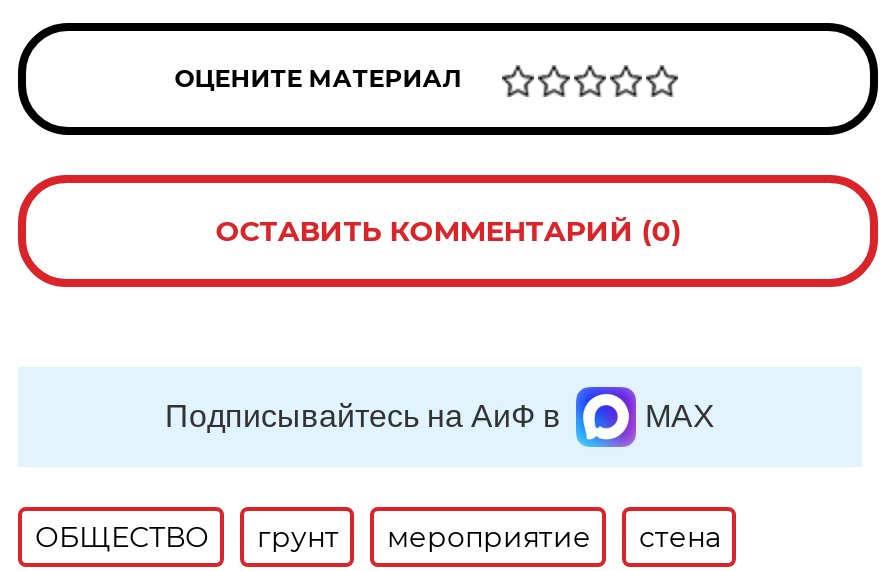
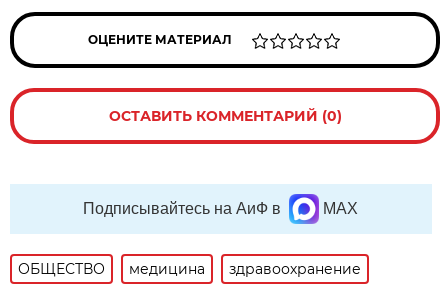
[257,519,721,555] грунт | мероприятие | стена -> [129,260,361,278] медицина | здравоохранение

